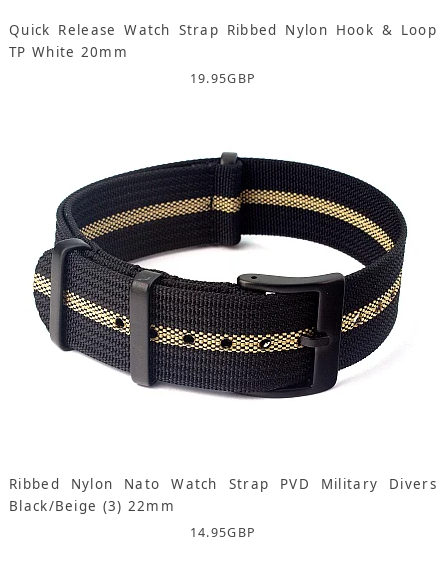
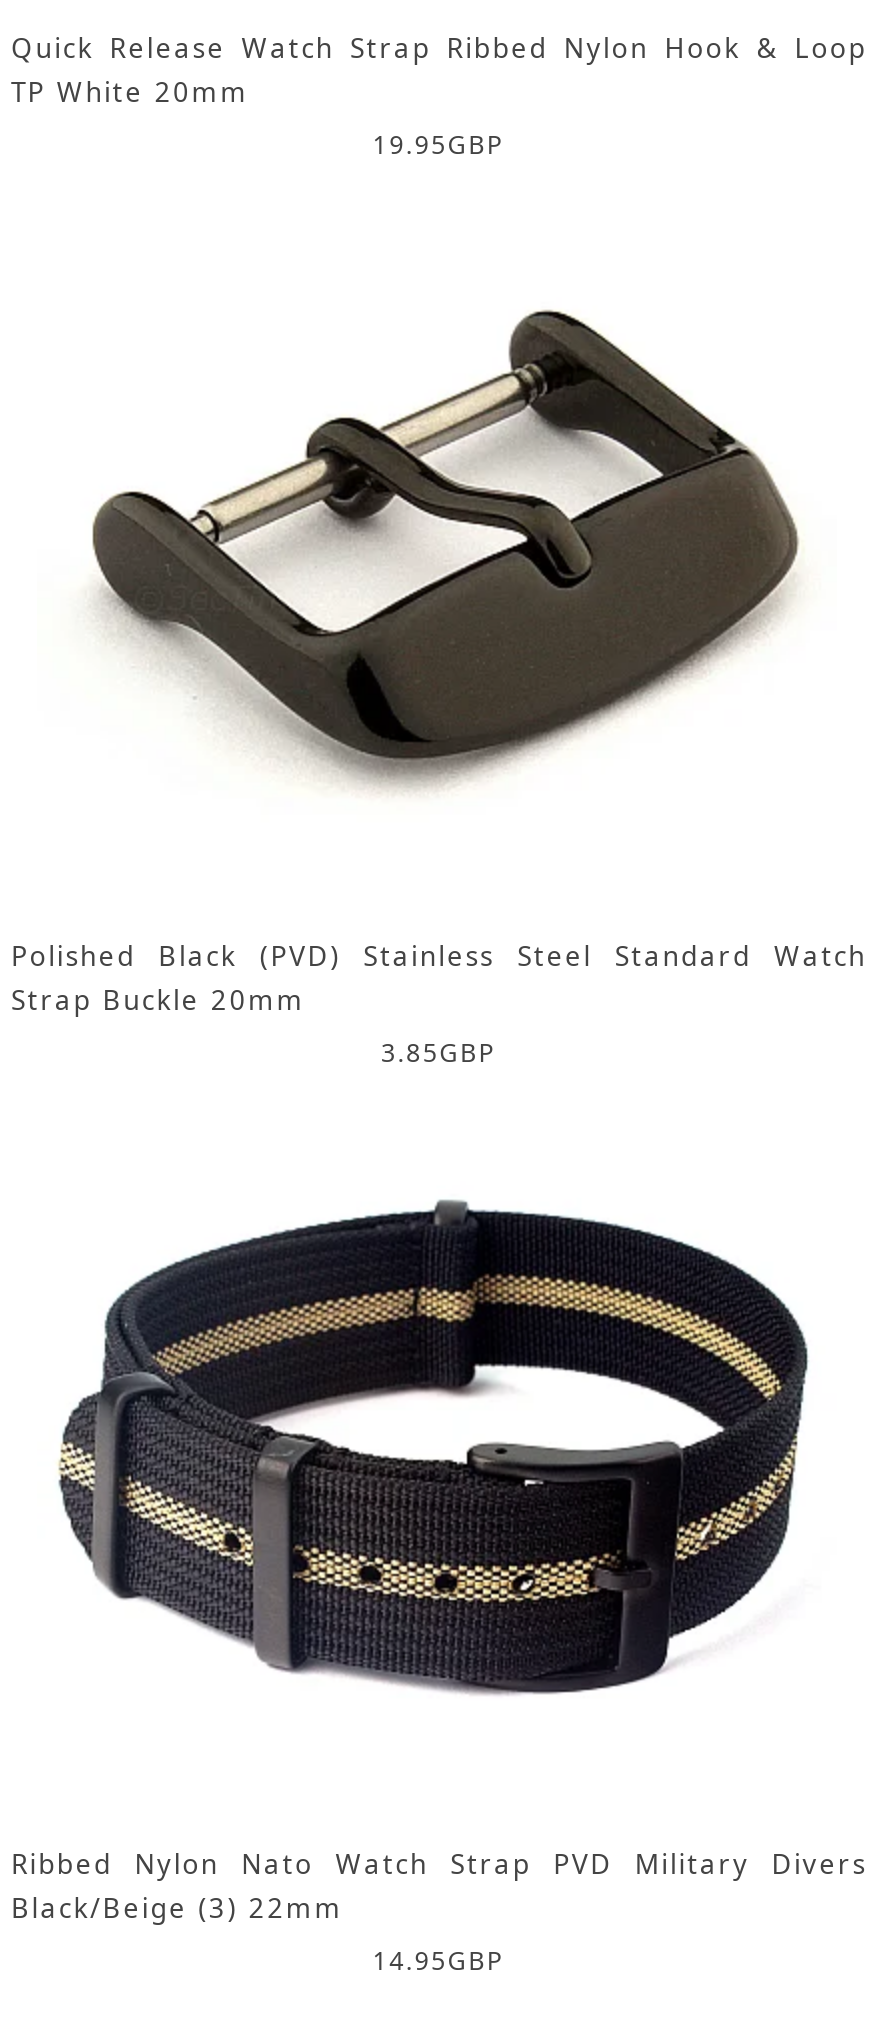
none -> [11,939,867,1071] Polished Black (PVD) Stainless Steel Standard Watch | Strap Buckle 20mm | 3.85GBP
none -> [91,308,797,792] [image]

